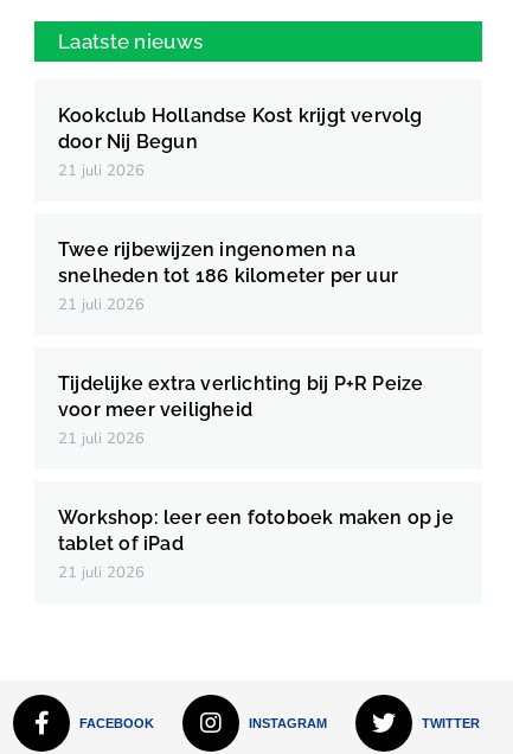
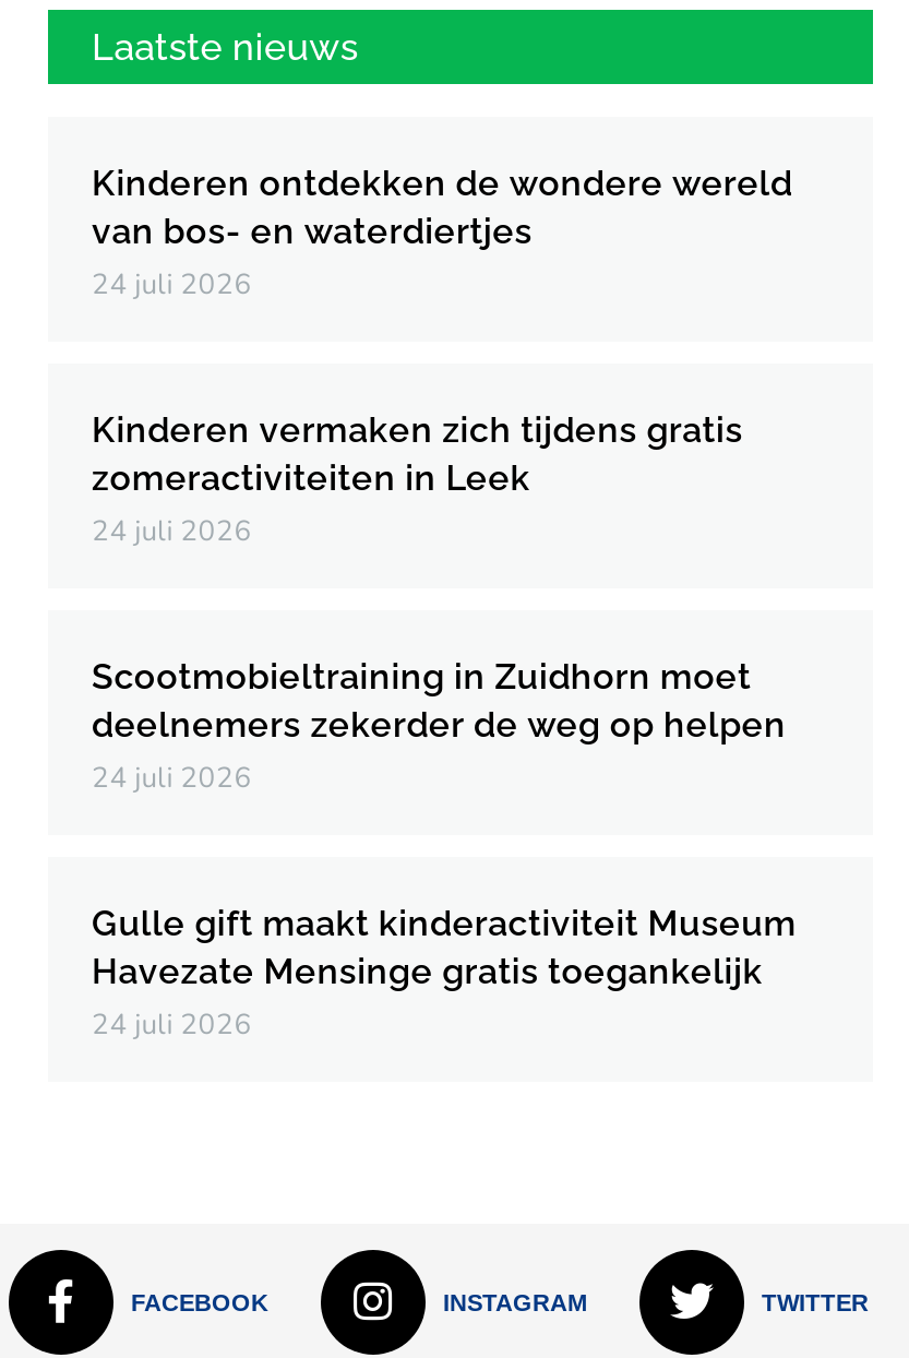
[58,104,422,181] Kookclub Hollandse Kost krijgt vervolg | door Nij Begun | 21 juli 2026 -> [92,162,793,304] Kinderen ontdekken de wondere wereld | van bos- en waterdiertjes | 24 juli 2026
[58,238,398,315] Twee rijbewijzen ingenomen na | snelheden tot 186 kilometer per uur | 21 juli 2026 -> [92,408,743,550] Kinderen vermaken zich tijdens gratis | zomeractiviteiten in Leek | 24 juli 2026
[58,372,423,449] Tijdelijke extra verlichting bij P+R Peize | voor meer veiligheid | 21 juli 2026 -> [92,655,786,797] Scootmobieltraining in Zuidhorn moet | deelnemers zekerder de weg op helpen | 24 juli 2026
[58,506,454,583] Workshop: leer een fotoboek maken op je | tablet of iPad | 21 juli 2026 -> [92,902,797,1044] Gulle gift maakt kinderactiviteit Museum | Havezate Mensinge gratis toegankelijk | 24 juli 2026

